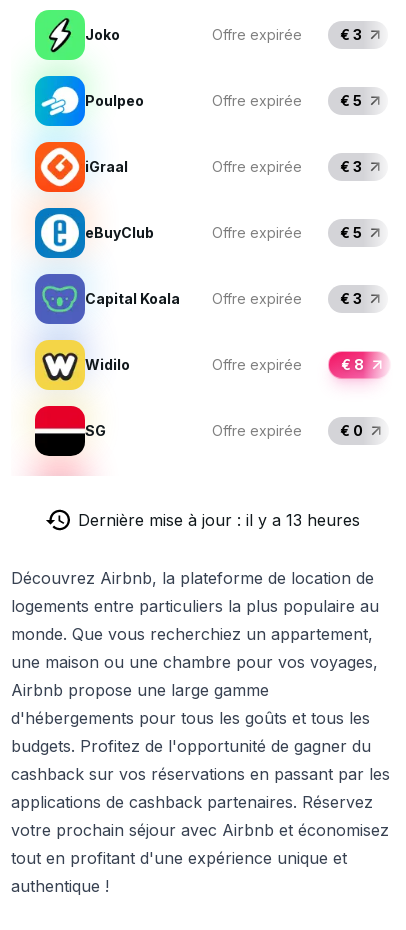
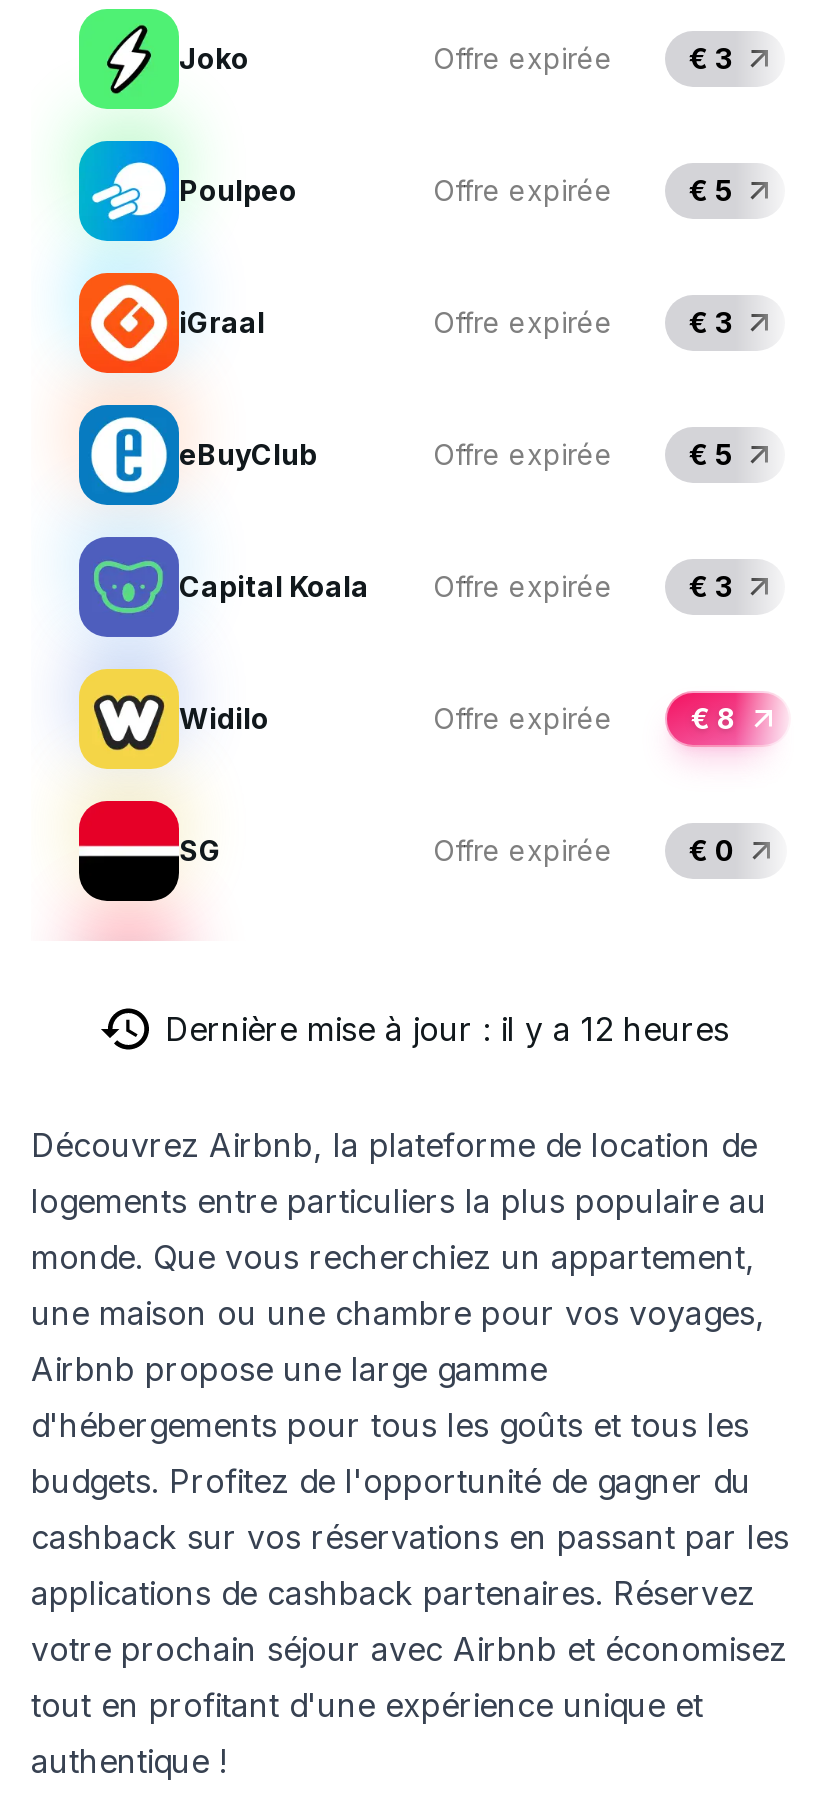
[78,510,360,530] Dernière mise à jour : il y a 13 heures -> [165,1009,729,1049] Dernière mise à jour : il y a 12 heures

